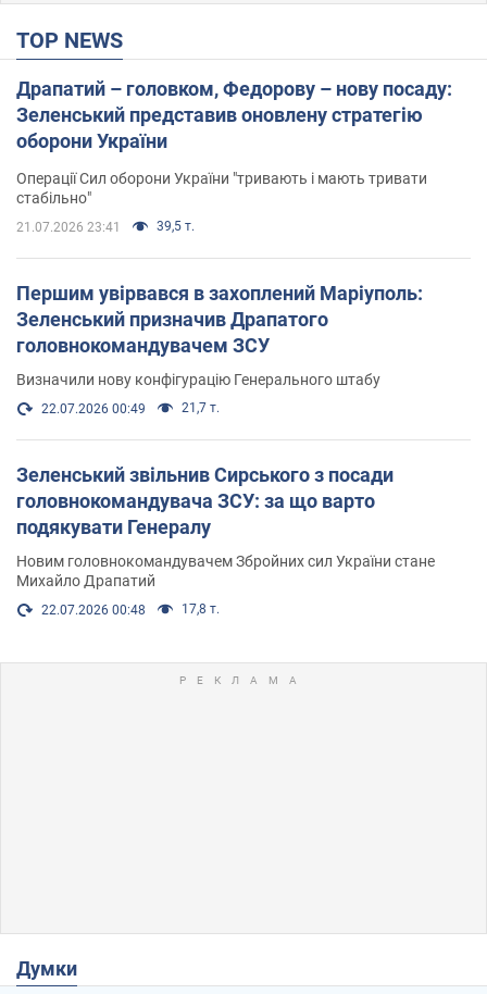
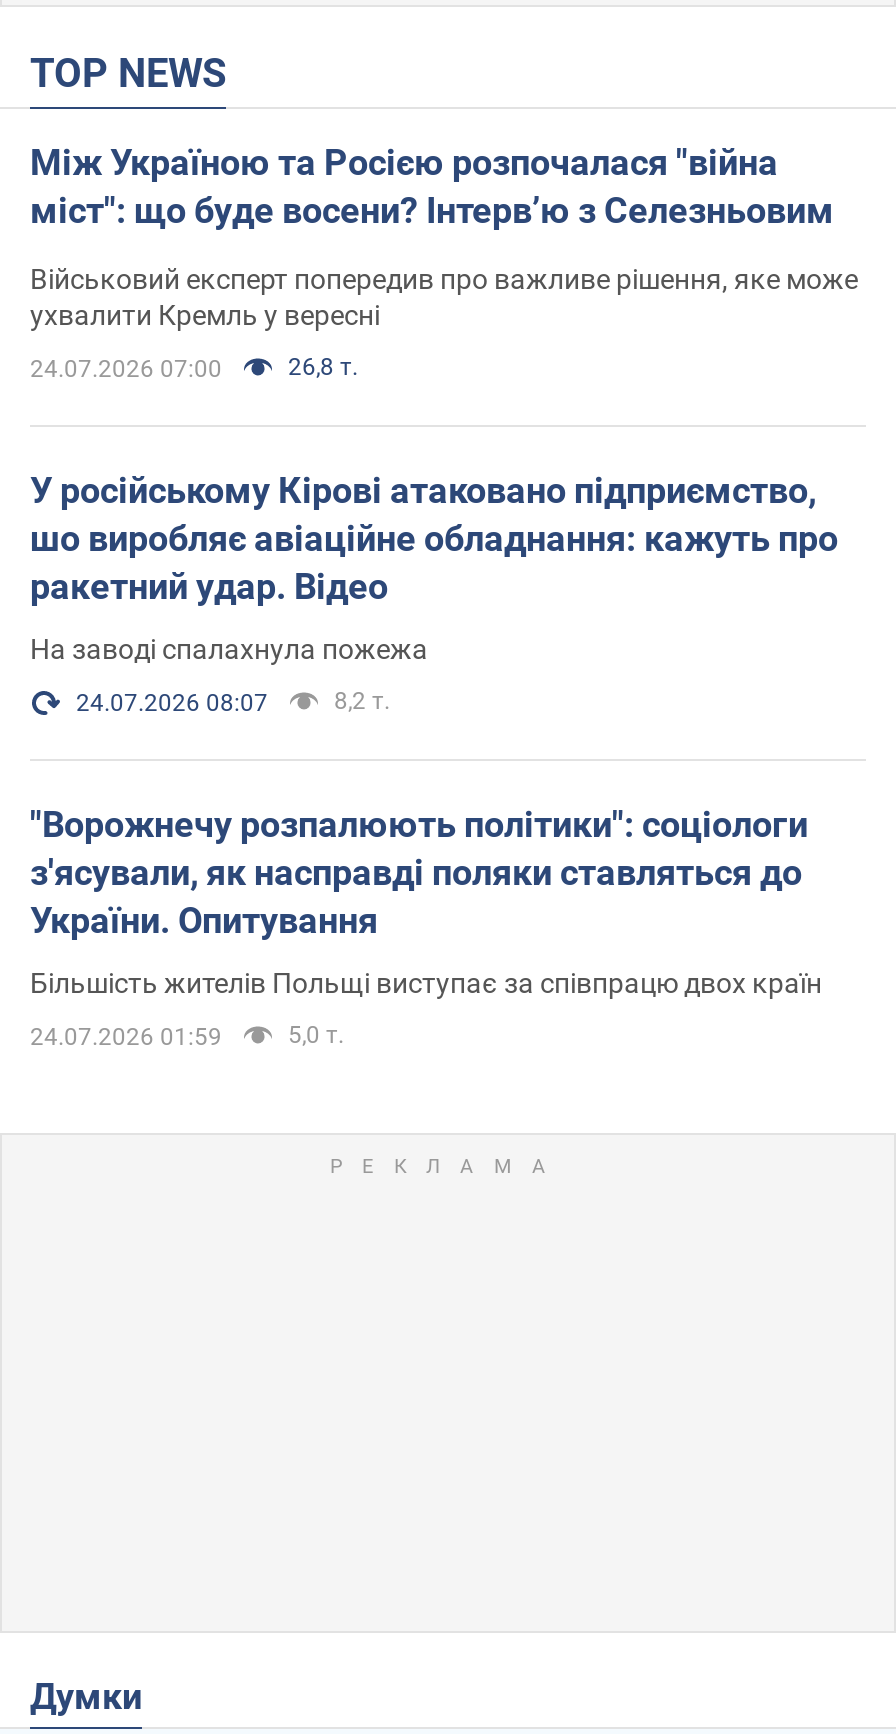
[16,77,452,152] Драпатий – головком, Федорову – нову посаду: | Зеленський представив оновлену стратегію | оборони України -> [30,141,834,231] Між Україною та Росією розпочалася "війна | міст": що буде восени? Інтерв’ю з Селезньовим
[16,169,427,206] Операції Сил оборони України "тривають і мають тривати | стабільно" -> [30,263,858,331] Військовий експерт попередив про важливе рішення, яке може | ухвалити Кремль у вересні
[16,218,195,235] 21.07.2026 23:41 | 39,5 т. -> [30,353,358,383] 24.07.2026 07:00 | 26,8 т.
[16,281,423,356] Першим увірвався в захоплений Маріуполь: | Зеленський призначив Драпатого | головнокомандувачем ЗСУ -> [30,469,838,607] У російському Кірові атаковано підприємство, | шо виробляє авіаційне обладнання: кажуть про | ракетний удар. Відео
[16,371,380,388] Визначили нову конфігурацію Генерального штабу -> [30,633,428,665] На заводі спалахнула пожежа
[41,400,220,416] 22.07.2026 00:49 | 21,7 т. -> [76,687,390,717] 24.07.2026 08:07 | 8,2 т.
[16,463,394,538] Зеленський звільнив Сирського з посади | головнокомандувача ЗСУ: за що варто | подякувати Генералу -> [30,803,808,941] "Ворожнечу розпалюють політики": соціологи | з'ясували, як насправді поляки ставляться до | України. Опитування
[16,552,435,589] Новим головнокомандувачем Збройних сил України стане | Михайло Драпатий -> [30,967,822,999] Більшість жителів Польщі виступає за співпрацю двох країн
[41,601,220,617] 22.07.2026 00:48 | 17,8 т. -> [30,1021,344,1051] 24.07.2026 01:59 | 5,0 т.

